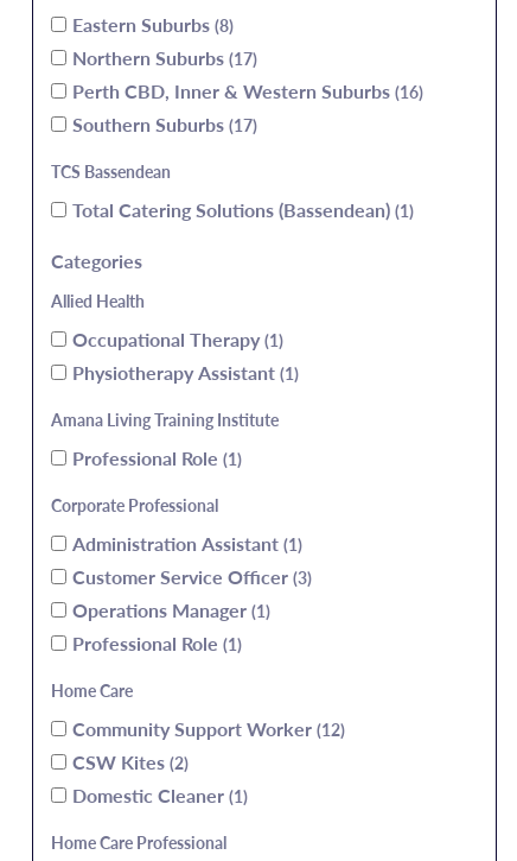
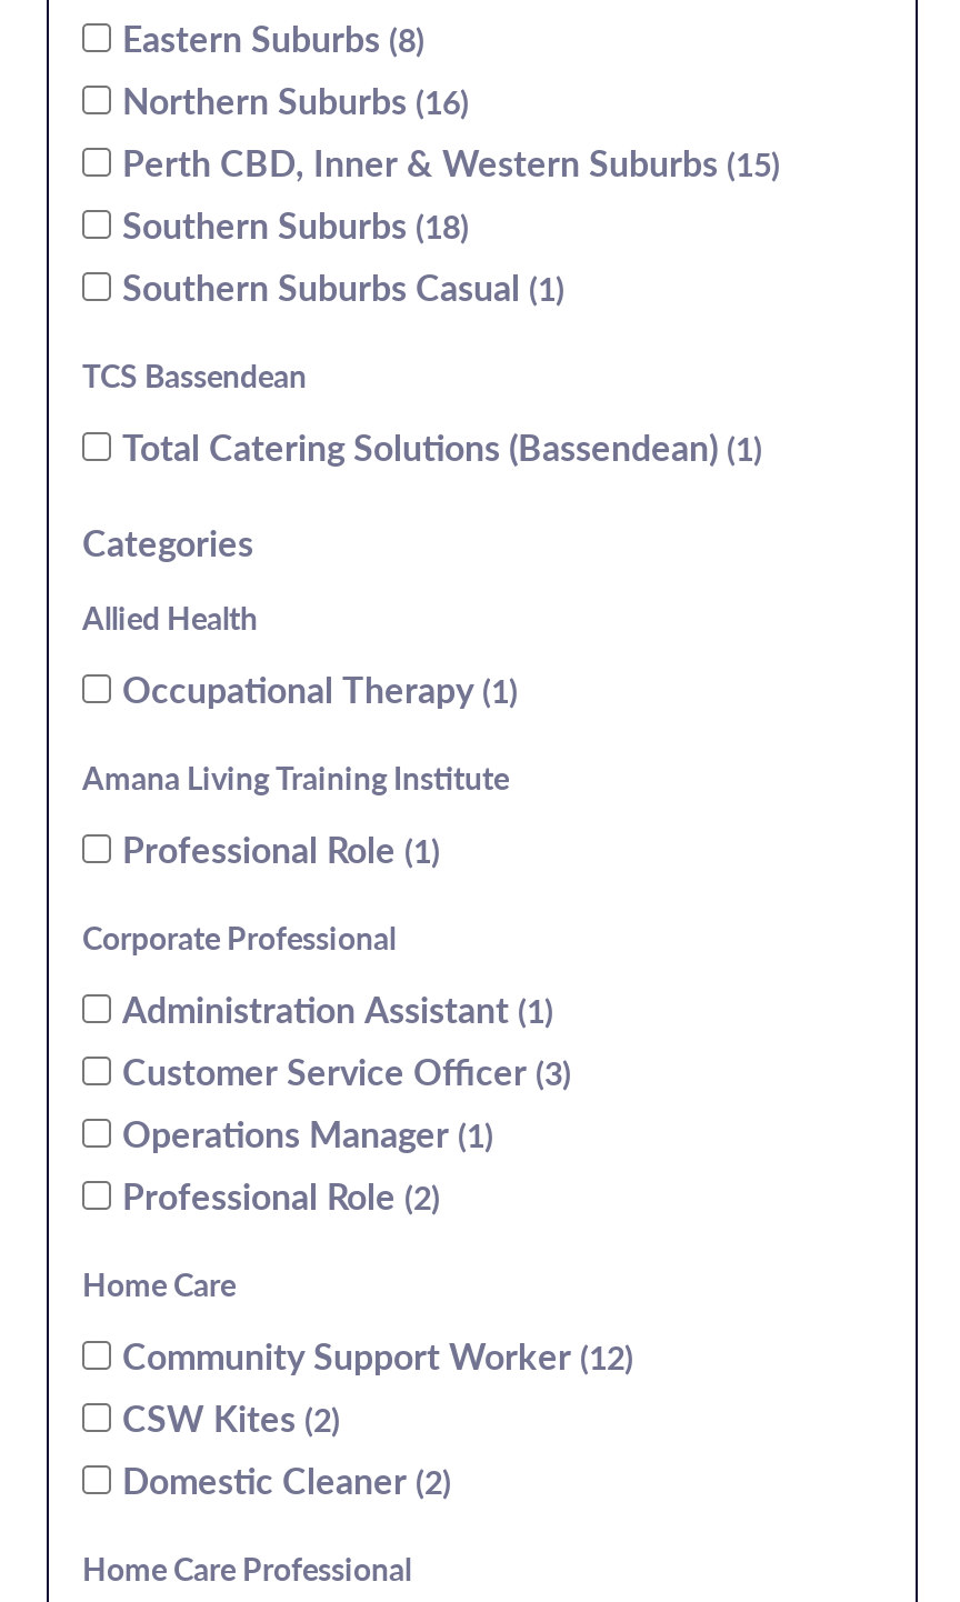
[72,44,419,138] Northern Suburbs 17 | Perth CBD, Inner & Western Suburbs 16 | Southern Suburbs 17 -> [122,74,771,312] Northern Suburbs 16 | Perth CBD, Inner & Western Suburbs 15 | Southern Suburbs 18 | Southern Suburbs Casual 1
moved [51,160,409,352] -> [82,354,753,714]: TCS Bassendean | Total Catering Solutions (Bassendean) 1 | Categories | Allied Health | Occupational Therapy 1
[72,358,294,386] Physiotherapy Assistant 1 -> none
[72,629,237,656] Professional Role 1 -> [122,1169,431,1220] Professional Role 2
[72,781,243,808] Domestic Cleaner 1 -> [122,1453,442,1504] Domestic Cleaner 2

